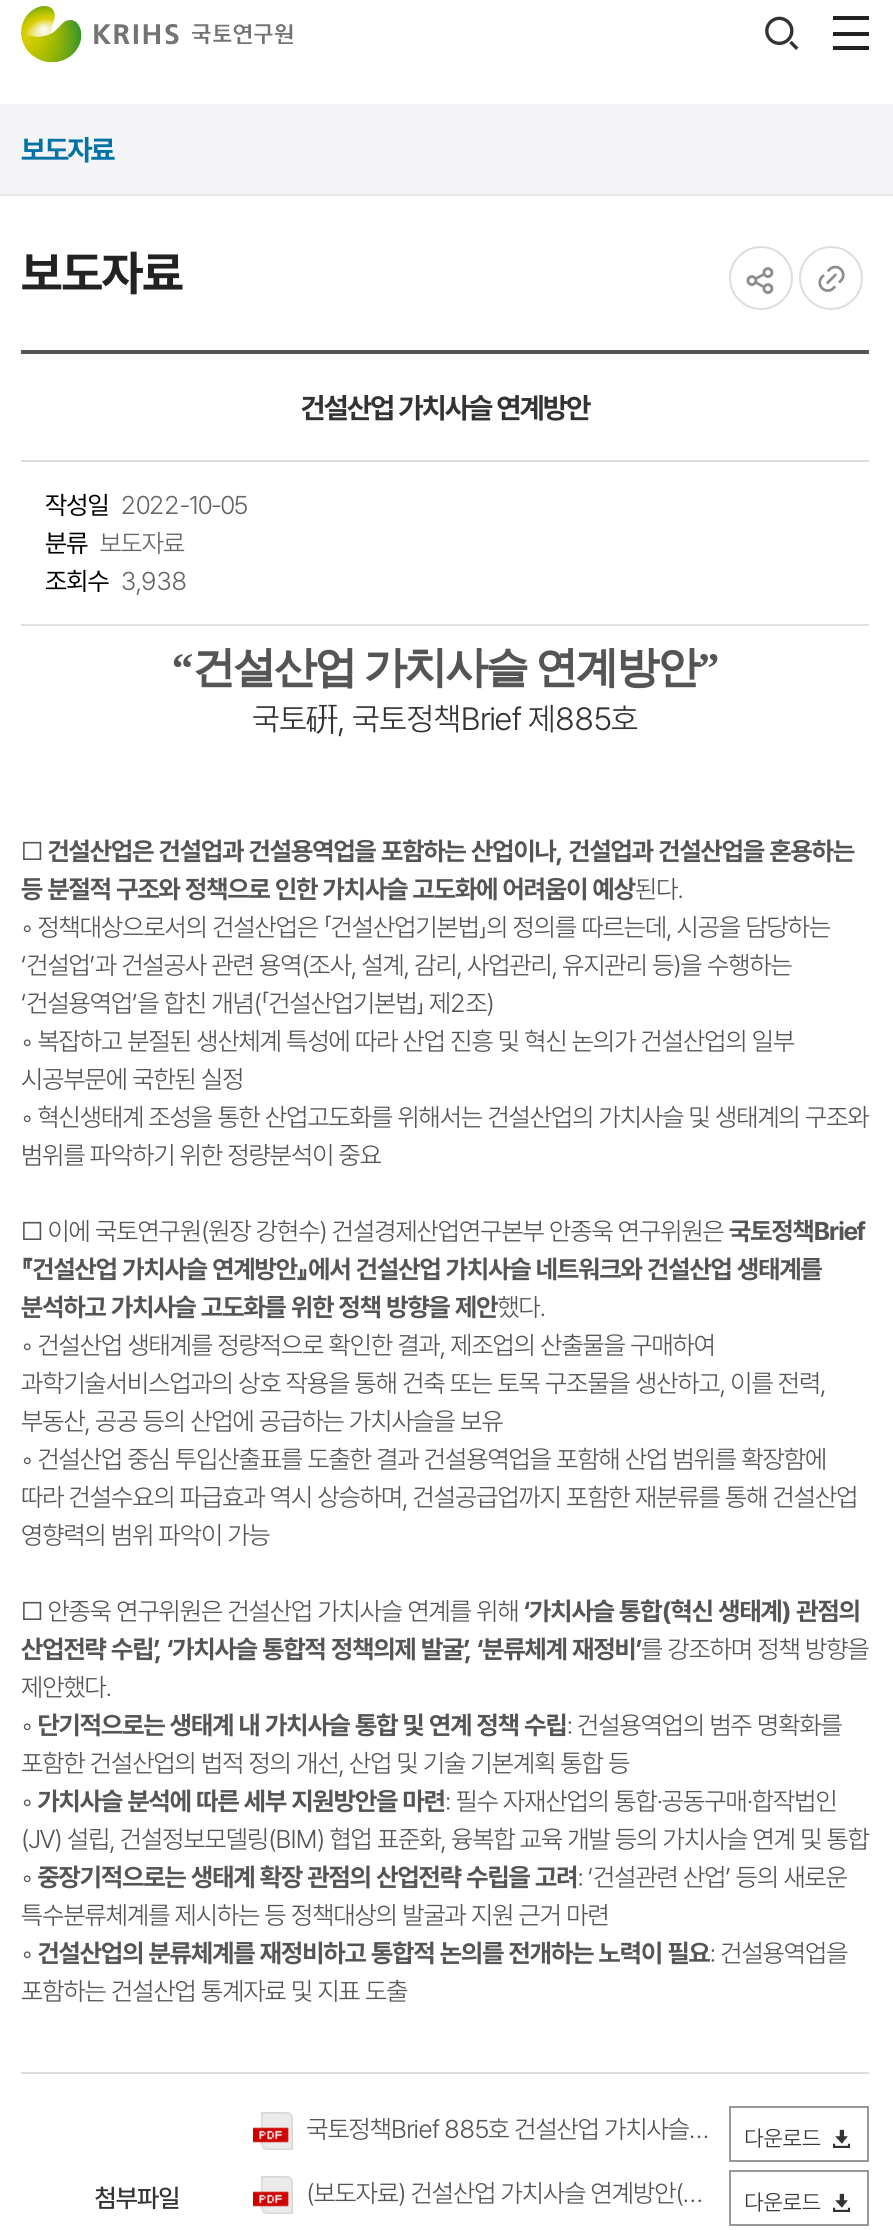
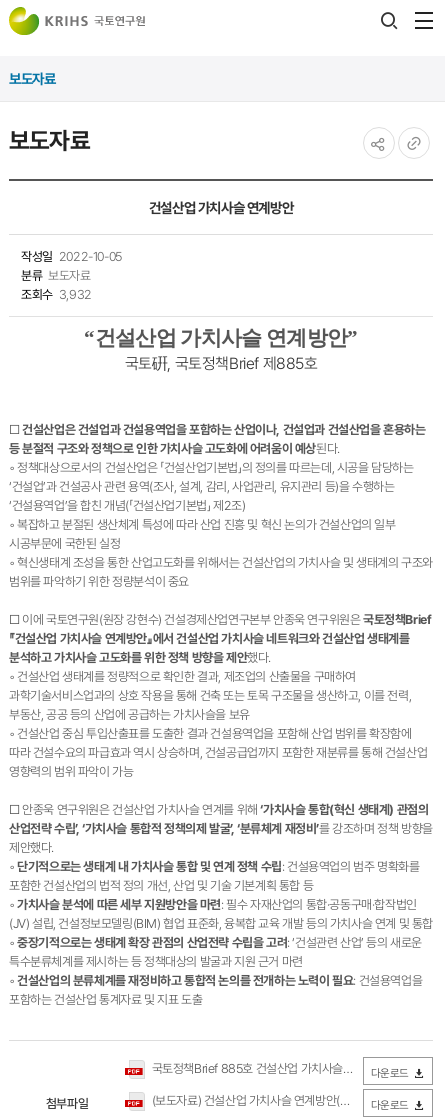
[45,566,187,596] 조회수 3,938 -> [21,287,92,302] 조회수 3,932

